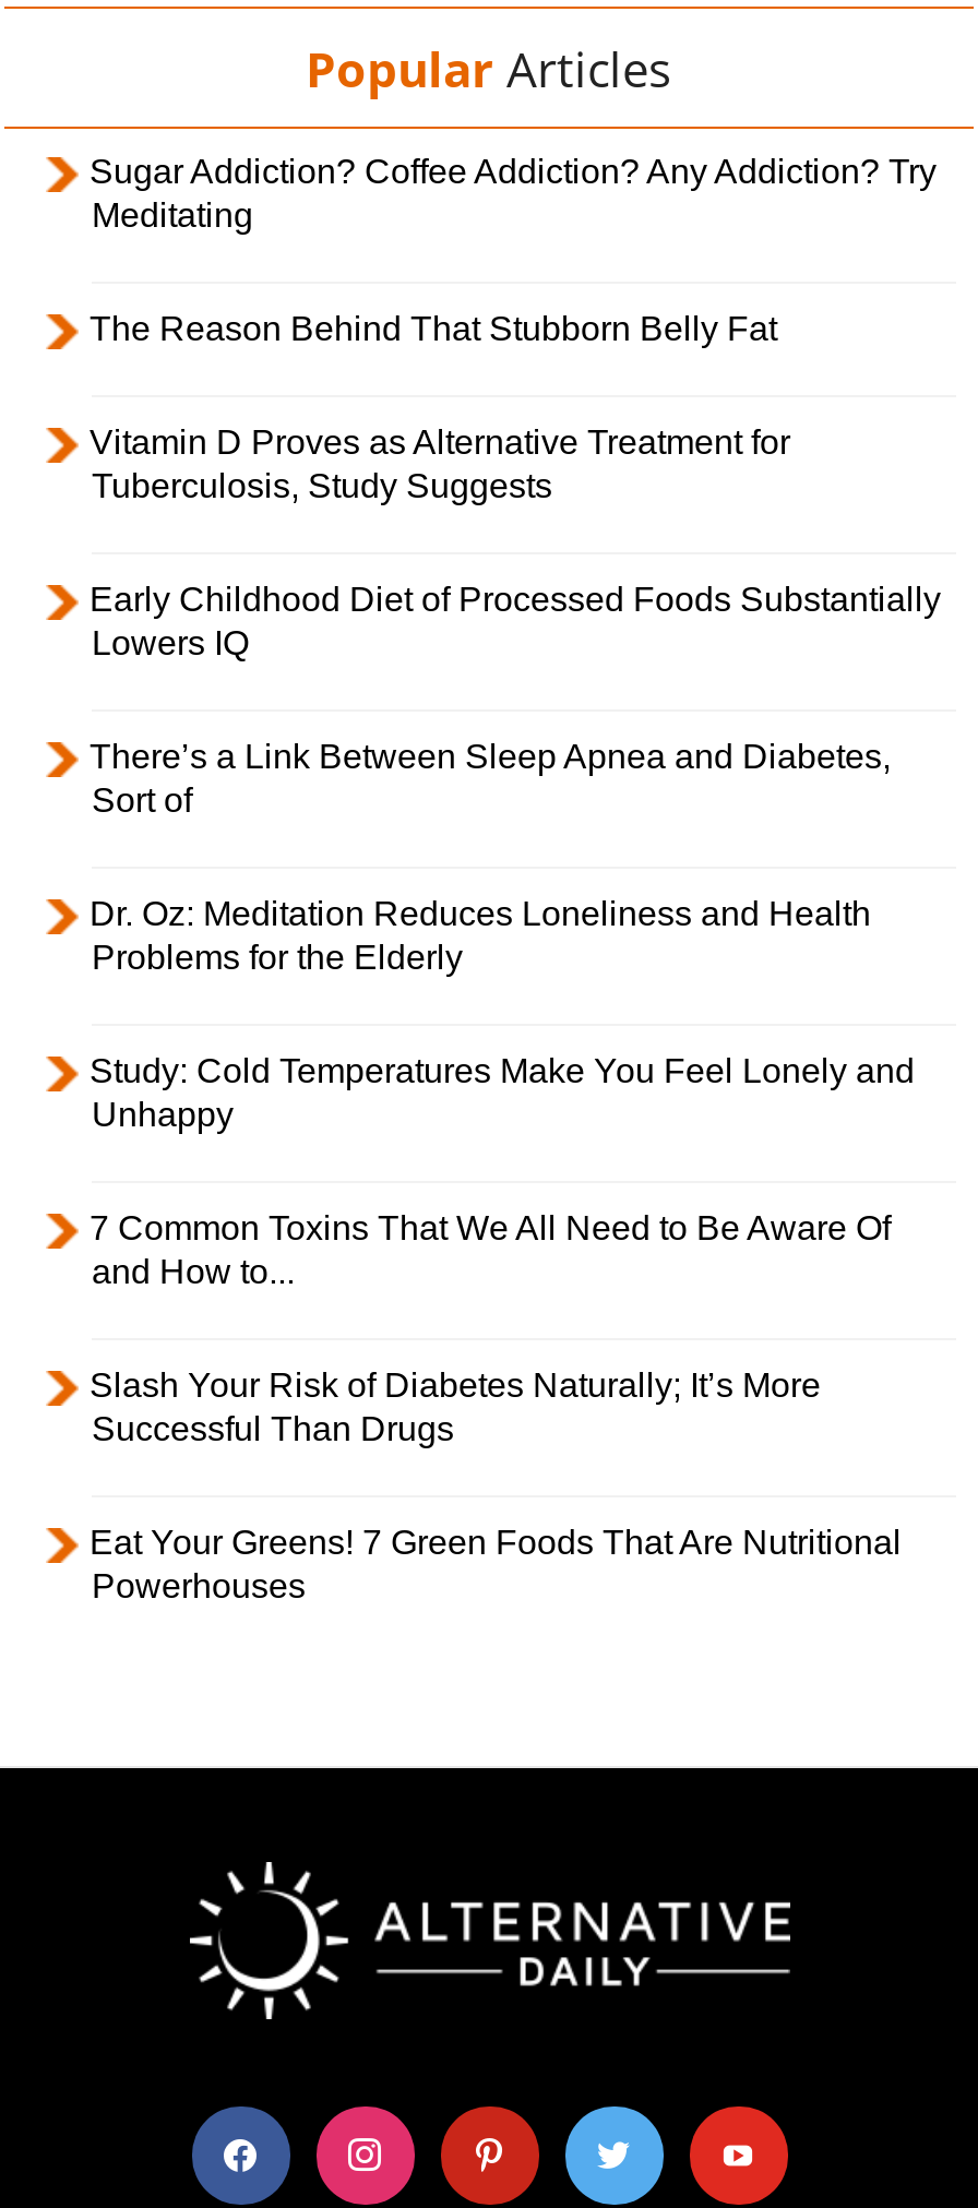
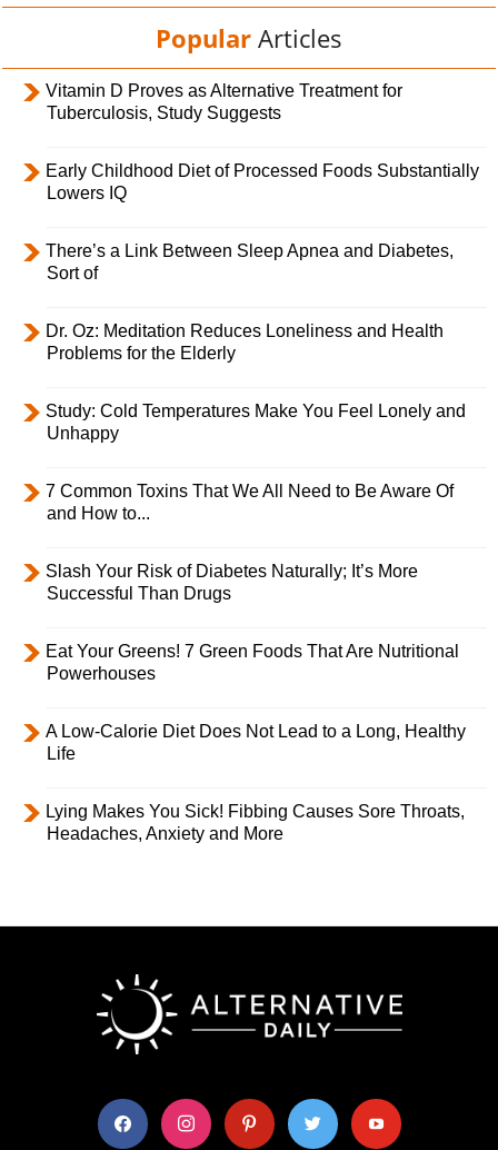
[90,153,937,347] Sugar Addiction? Coffee Addiction? Any Addiction? Try | Meditating | The Reason Behind That Stubborn Belly Fat -> none
moved [90,423,941,1604] -> [46,81,479,683]: Vitamin D Proves as Alternative Treatment for | Tuberculosis, Study Suggests | Early Childhood Diet of Processed Foods Substantially | ... | Eat Your Greens! 7 Green Foods That Are Nutritional | Powerhouses
none -> [46,722,466,843] A Low-Calorie Diet Does Not Lead to a Long, Healthy | Life | Lying Makes You Sick! Fibbing Causes Sore Throats, | Headaches, Anxiety and More

